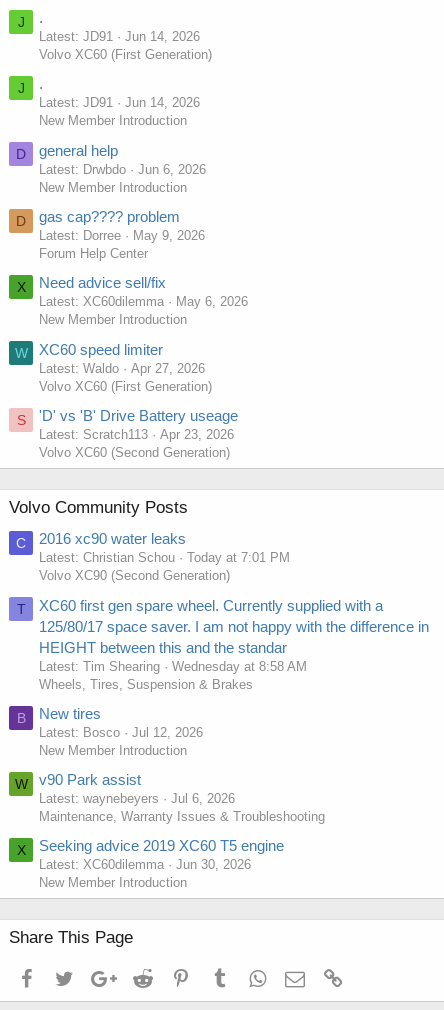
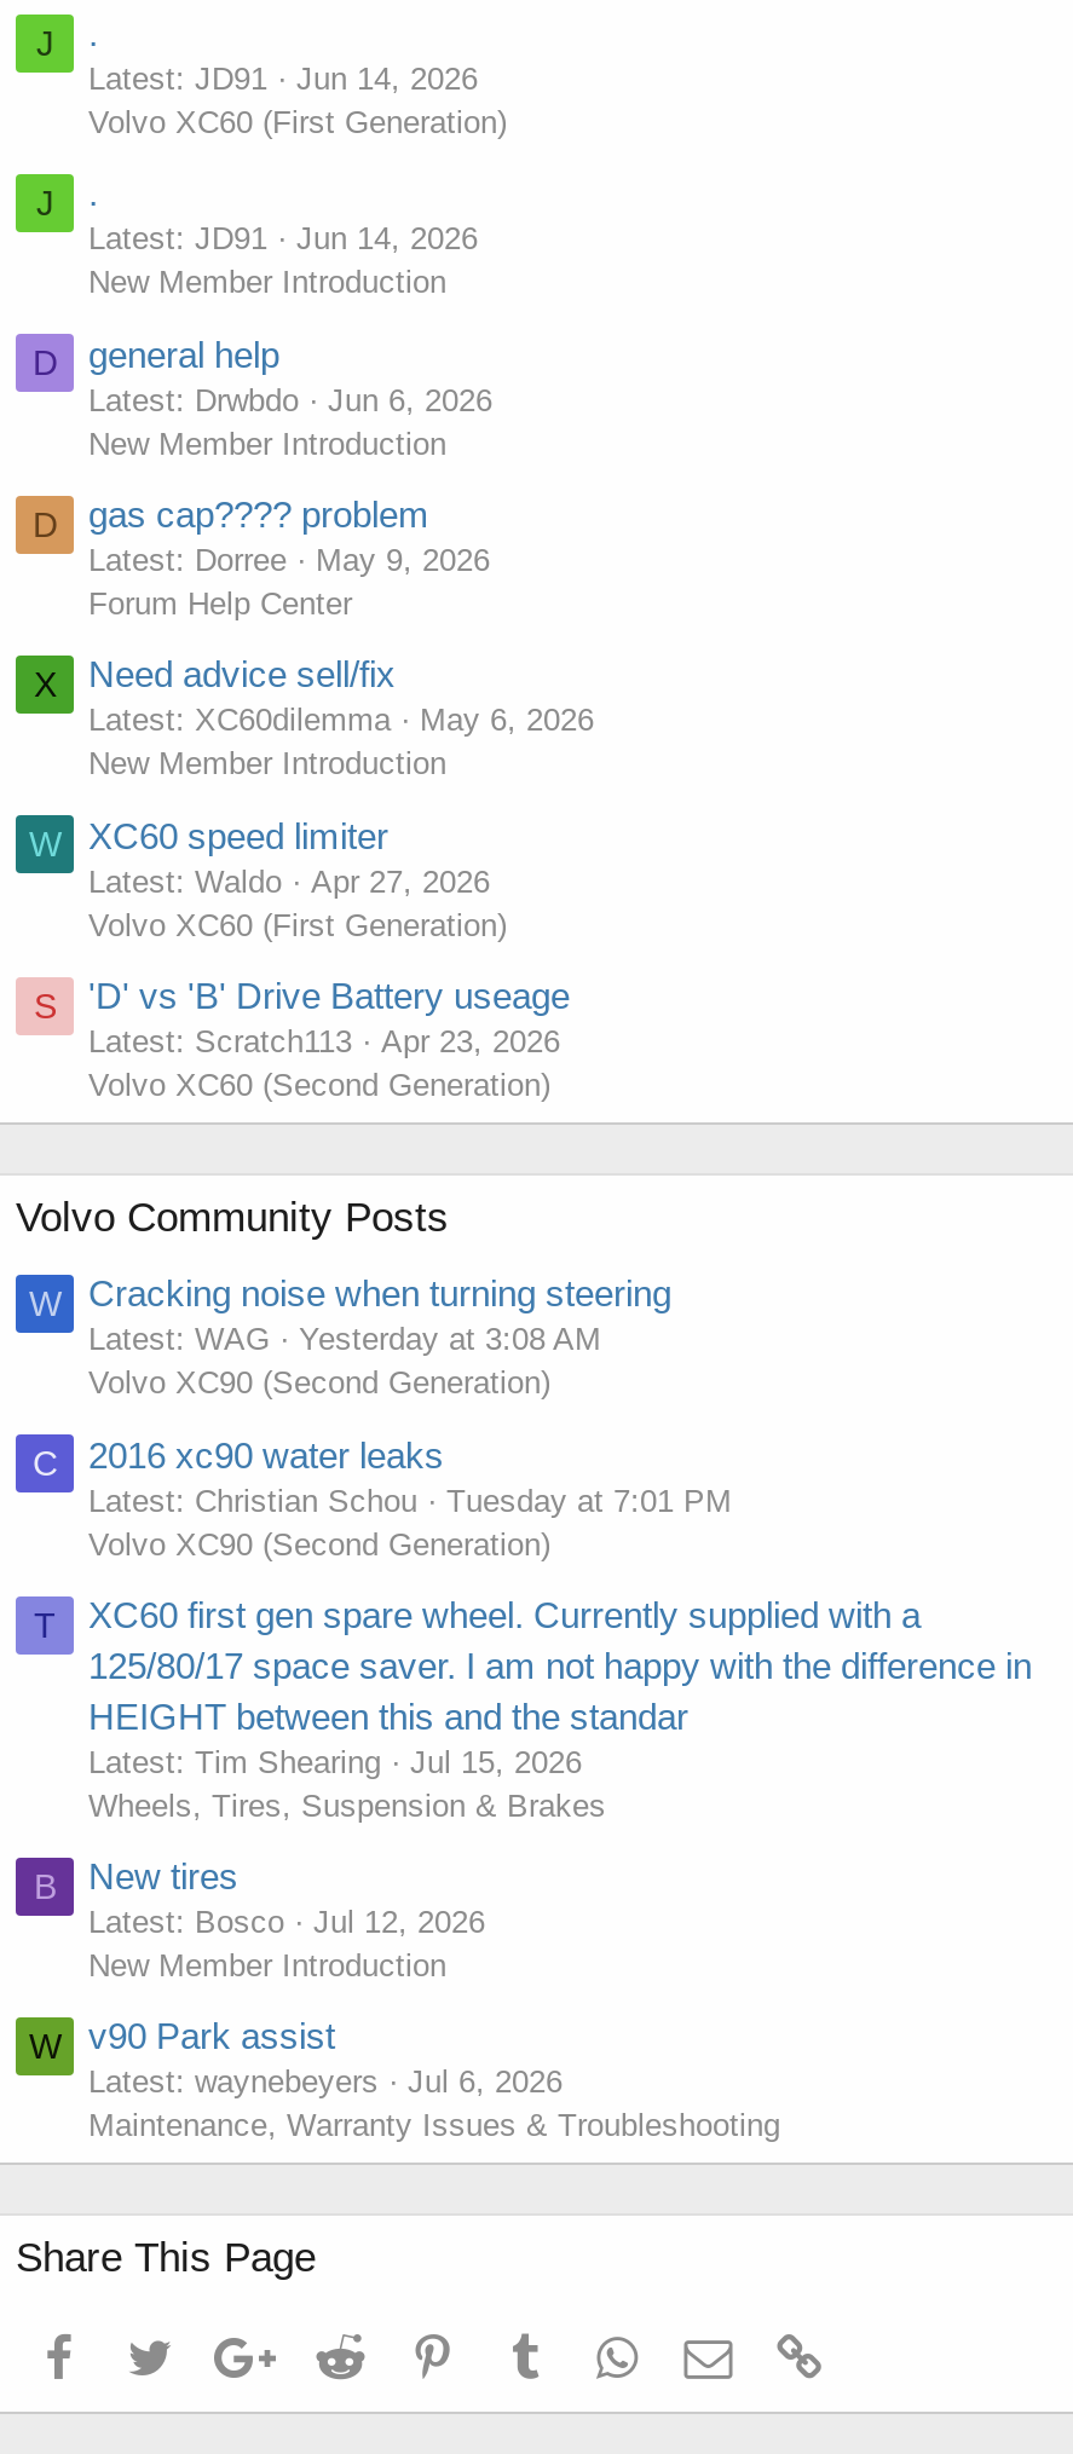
none -> [29,1273,671,1401] W | Cracking noise when turning steering | Latest: WAG | Yesterday at 3:08 AM | Volvo XC90 (Second Generation)
moved [14,530,429,824] -> [29,1433,1032,2144]: C | 2016 xc90 water leaks | Latest: Christian Schou | ... | Jul 6, 2026 | Maintenance, Warranty Issues & Troubleshooting
[39,550,290,565] Latest: Christian Schou Today at 7:01 PM -> [88,1482,732,1518] Latest: Christian Schou Tuesday at 7:01 PM
[172,658,307,673] Wednesday at 8:58 AM -> [410,1744,582,1780] Jul 15, 2026
[16,837,284,890] X | Seeking advice 2019 XC60 T5 engine | Latest: XC60dilemma | Jun 30, 2026 | New Member Introduction -> none

